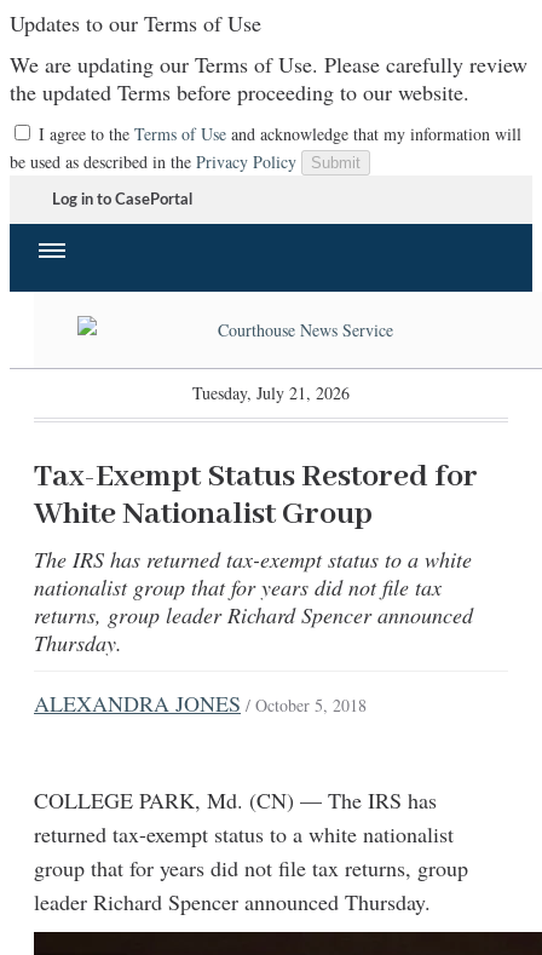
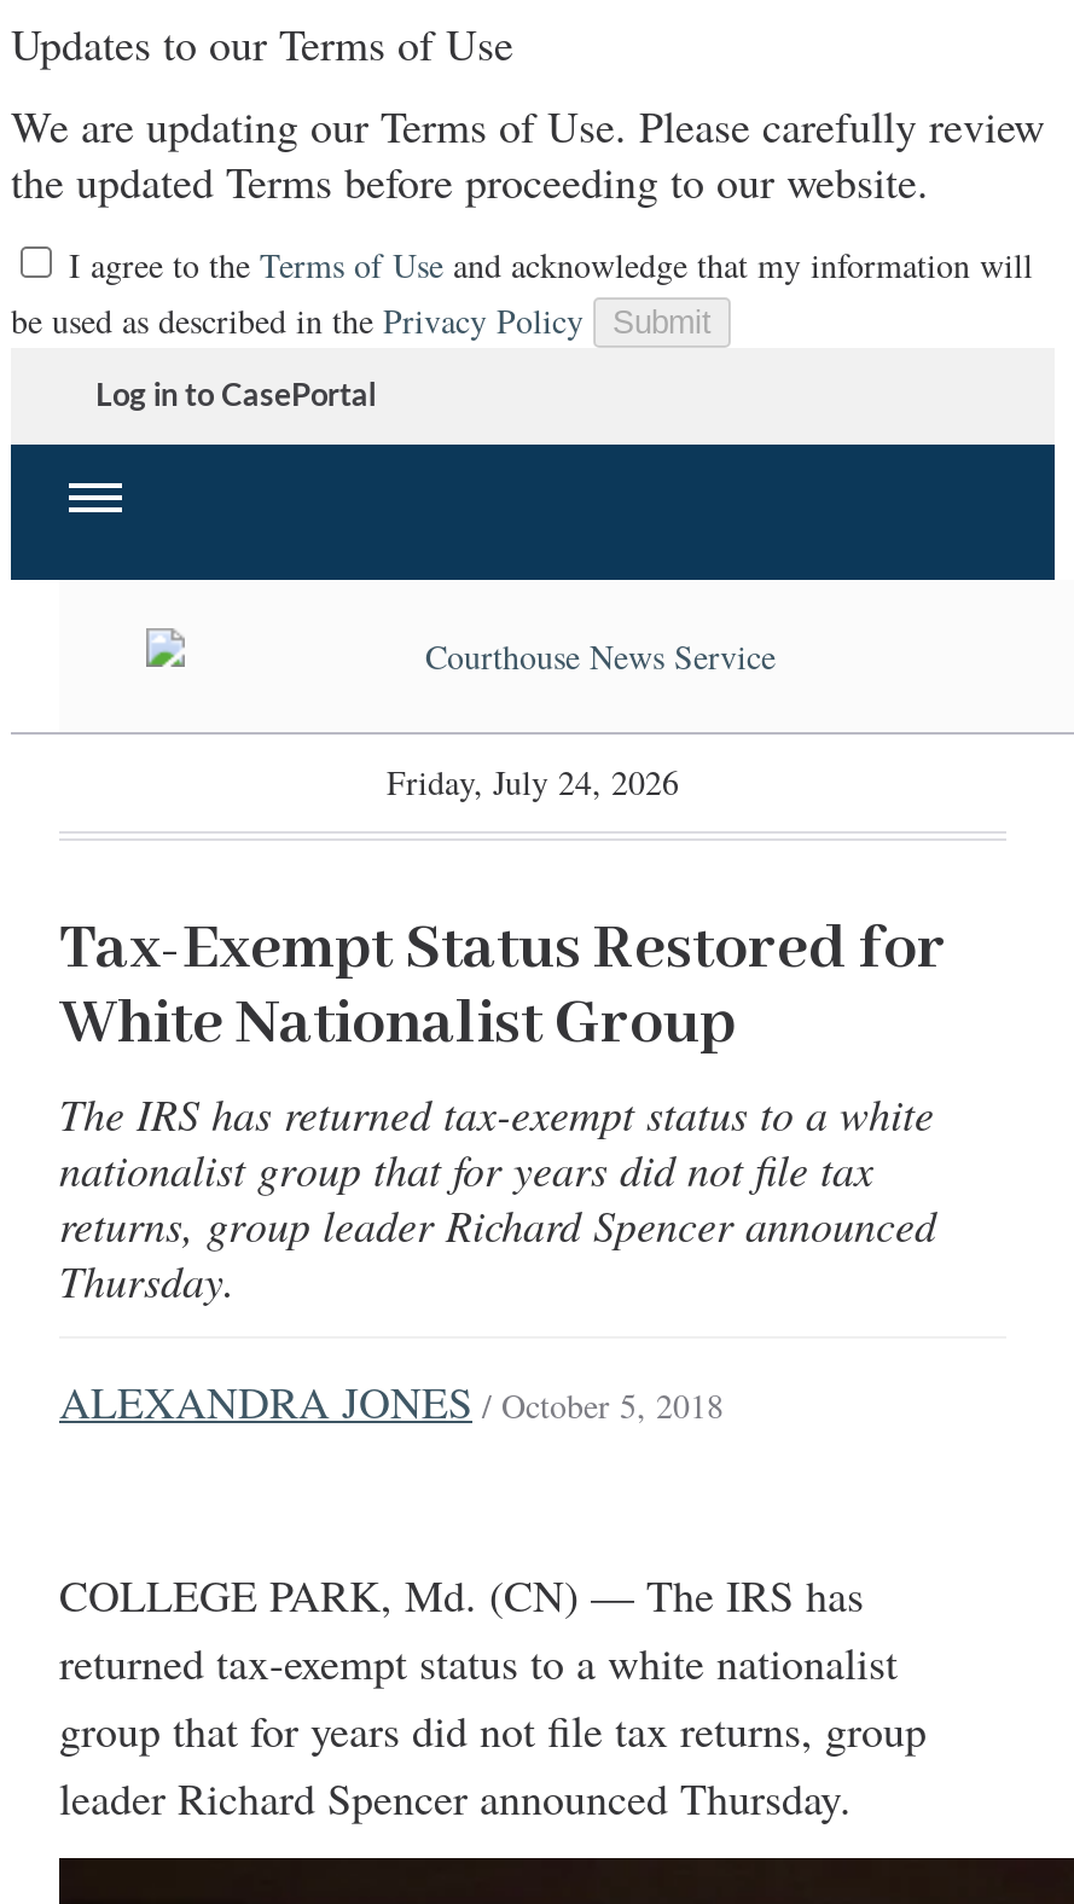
[192,381,350,404] Tuesday, July 21, 2026 -> [387,759,679,805] Friday, July 24, 2026

